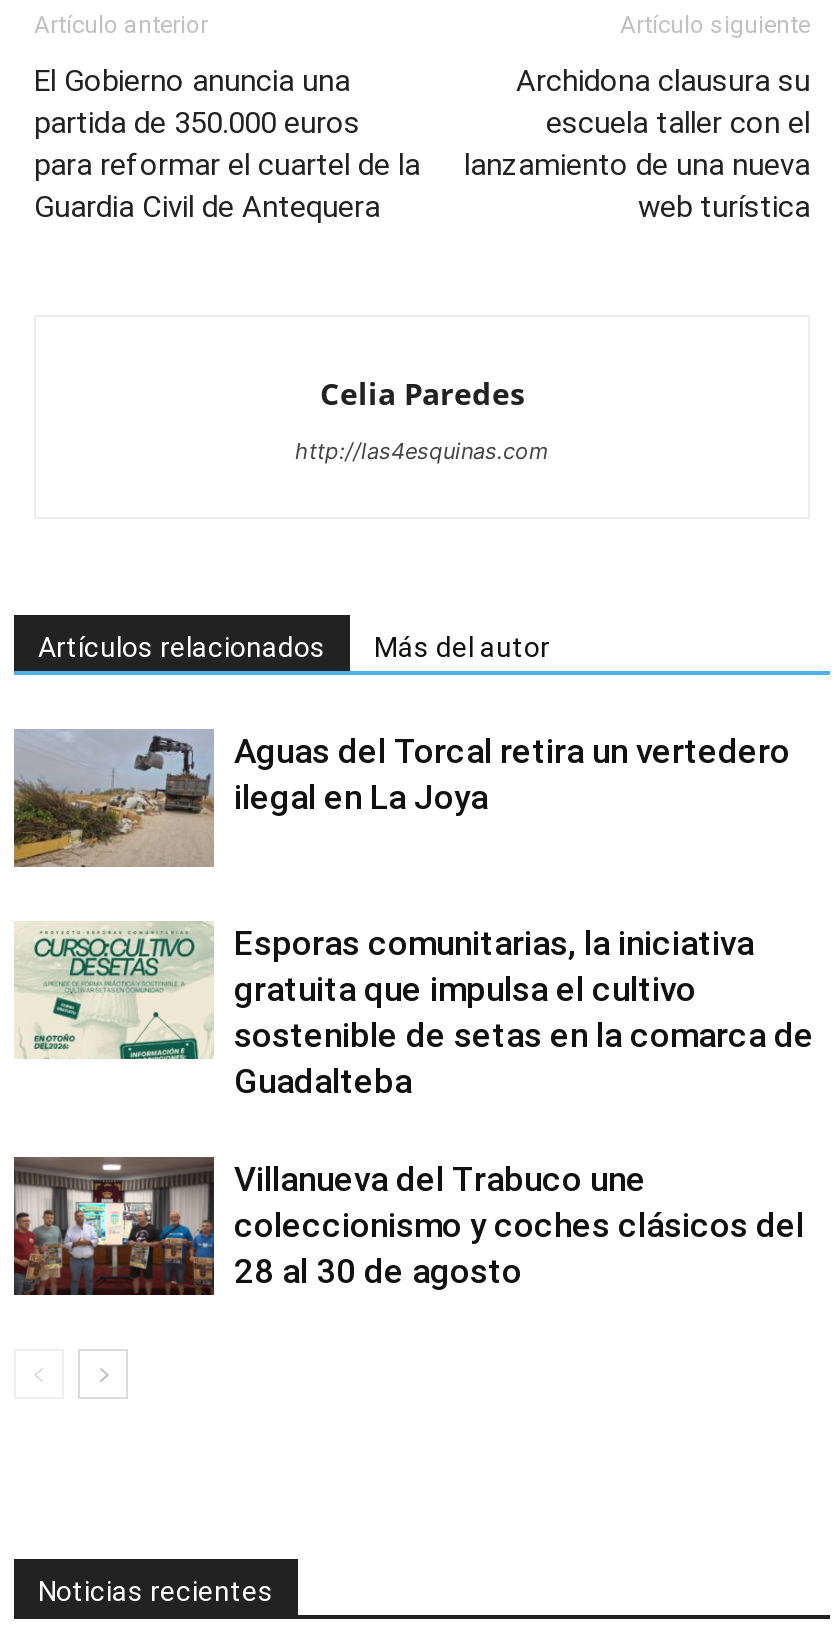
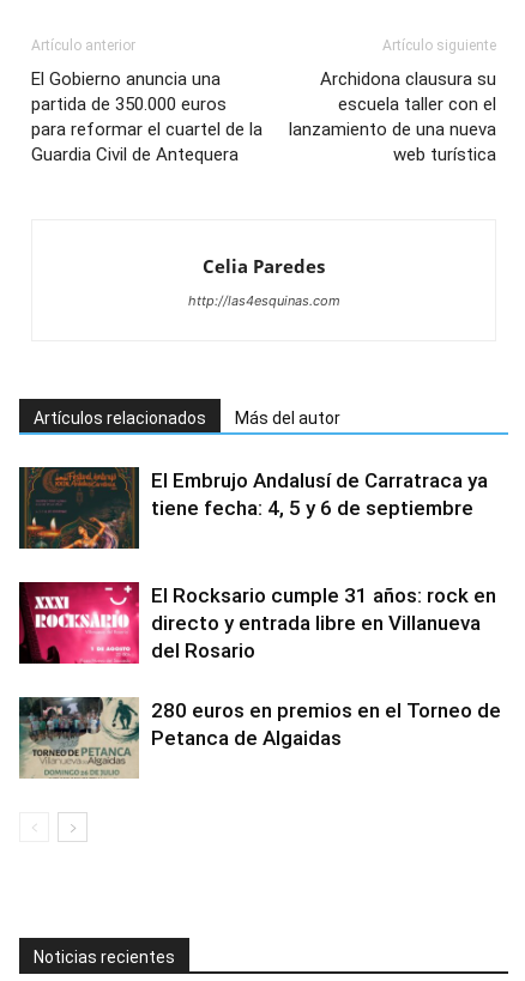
[12,729,790,869] [image] | Aguas del Torcal retira un vertedero | ilegal en La Joya -> [18,466,488,550] [image] | El Embrujo Andalusí de Carratraca ya | tiene fecha: 4, 5 y 6 de septiembre
[14,921,814,1100] [image] | Esporas comunitarias, la iniciativa | gratuita que impulsa el cultivo | sostenible de setas en la comarca de | Guadalteba -> [18,581,496,665] [image] | El Rocksario cumple 31 años: rock en | directo y entrada libre en Villanueva | del Rosario
[12,1155,804,1297] [image] | Villanueva del Trabuco une | coleccionismo y coches clásicos del | 28 al 30 de agosto -> [19,696,501,780] [image] | 280 euros en premios en el Torneo de | Petanca de Algaidas

